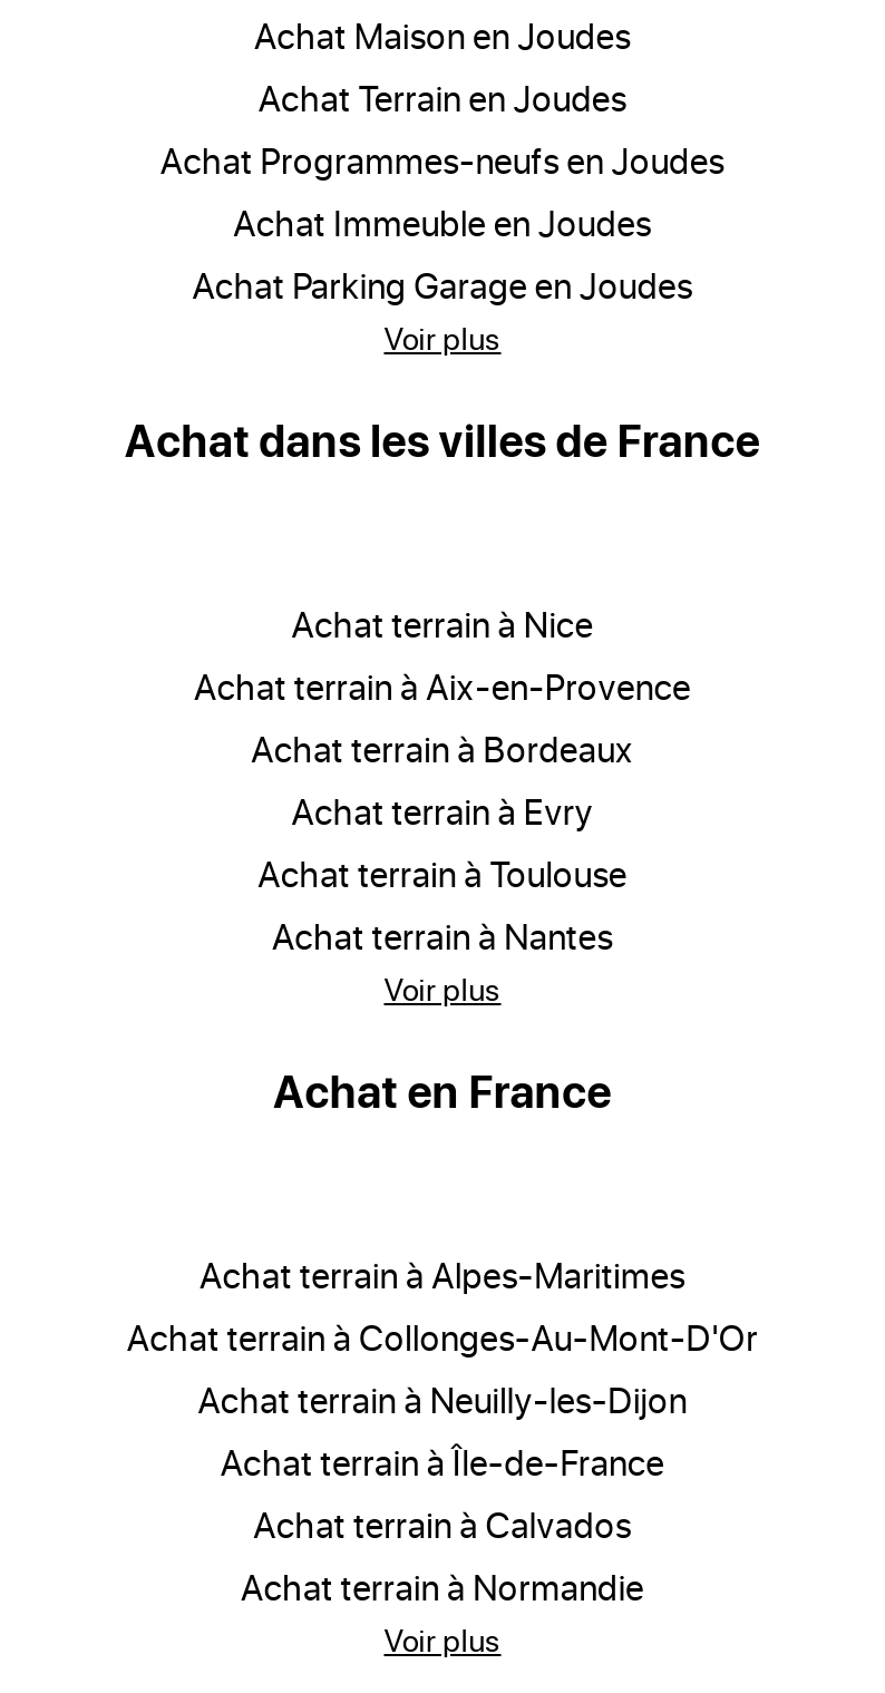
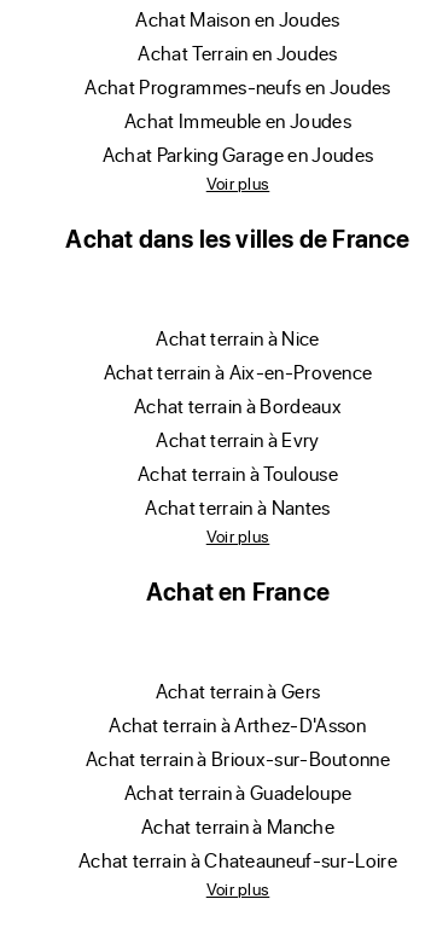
[223,1251,685,1297] achat terrain à Alpes-Maritimes -> [168,678,320,703] achat terrain à Gers
[150,1313,758,1360] achat terrain à Collonges-Au-Mont-D'Or -> [121,712,367,737] achat terrain à Arthez-D'Asson
[221,1375,687,1422] achat terrain à Neuilly-les-Dijon -> [98,746,390,771] achat terrain à Brioux-sur-Boutonne
[243,1438,665,1485] achat terrain à Île-de-France -> [137,779,352,805] achat terrain à Guadeloupe
[276,1500,632,1547] achat terrain à Calvados -> [154,813,334,839] achat terrain à Manche
[264,1563,644,1609] achat terrain à Normandie -> [91,847,397,872] achat terrain à Chateauneuf-sur-Loire

